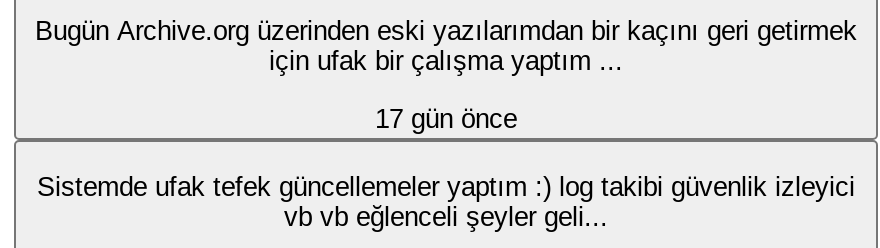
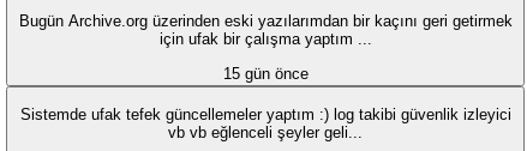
[375,103,517,133] 17 gün önce -> [223,64,308,82] 15 gün önce

